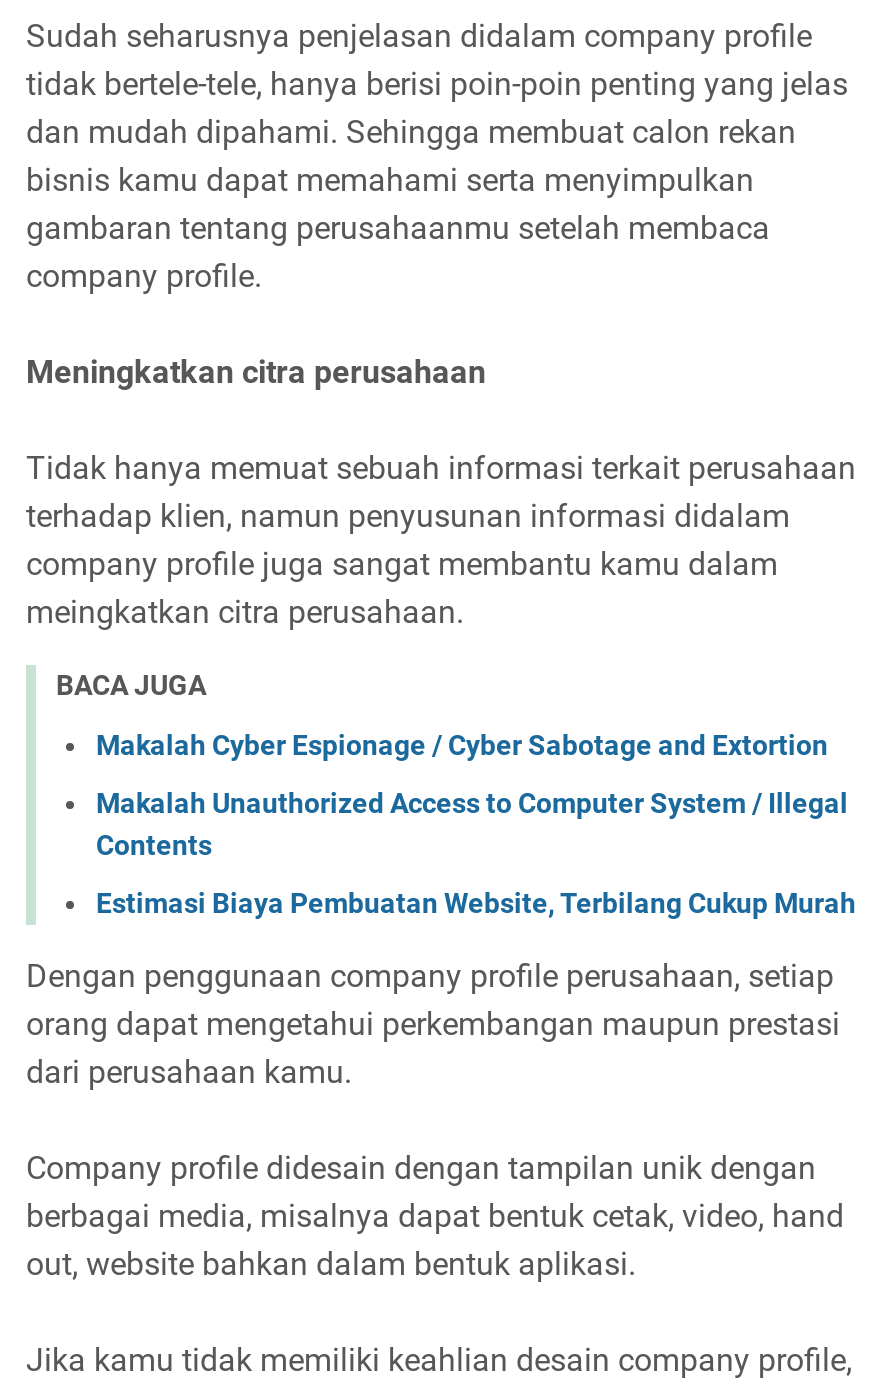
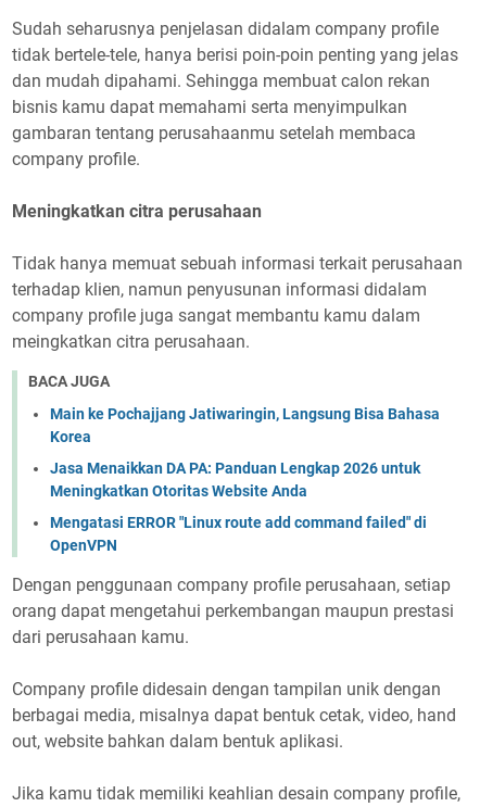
[96,729,828,761] Makalah Cyber Espionage / Cyber Sabotage and Extortion -> [50,405,440,446] Main ke Pochajjang Jatiwaringin, Langsung Bisa Bahasa | Korea
[96,787,848,861] Makalah Unauthorized Access to Computer System / Illegal | Contents -> [50,460,420,500] Jasa Menaikkan DA PA: Panduan Lengkap 2026 untuk | Meningkatkan Otoritas Website Anda
[96,887,856,919] Estimasi Biaya Pembuatan Website, Terbilang Cukup Murah -> [50,514,427,554] Mengatasi ERROR "Linux route add command failed" di | OpenVPN

